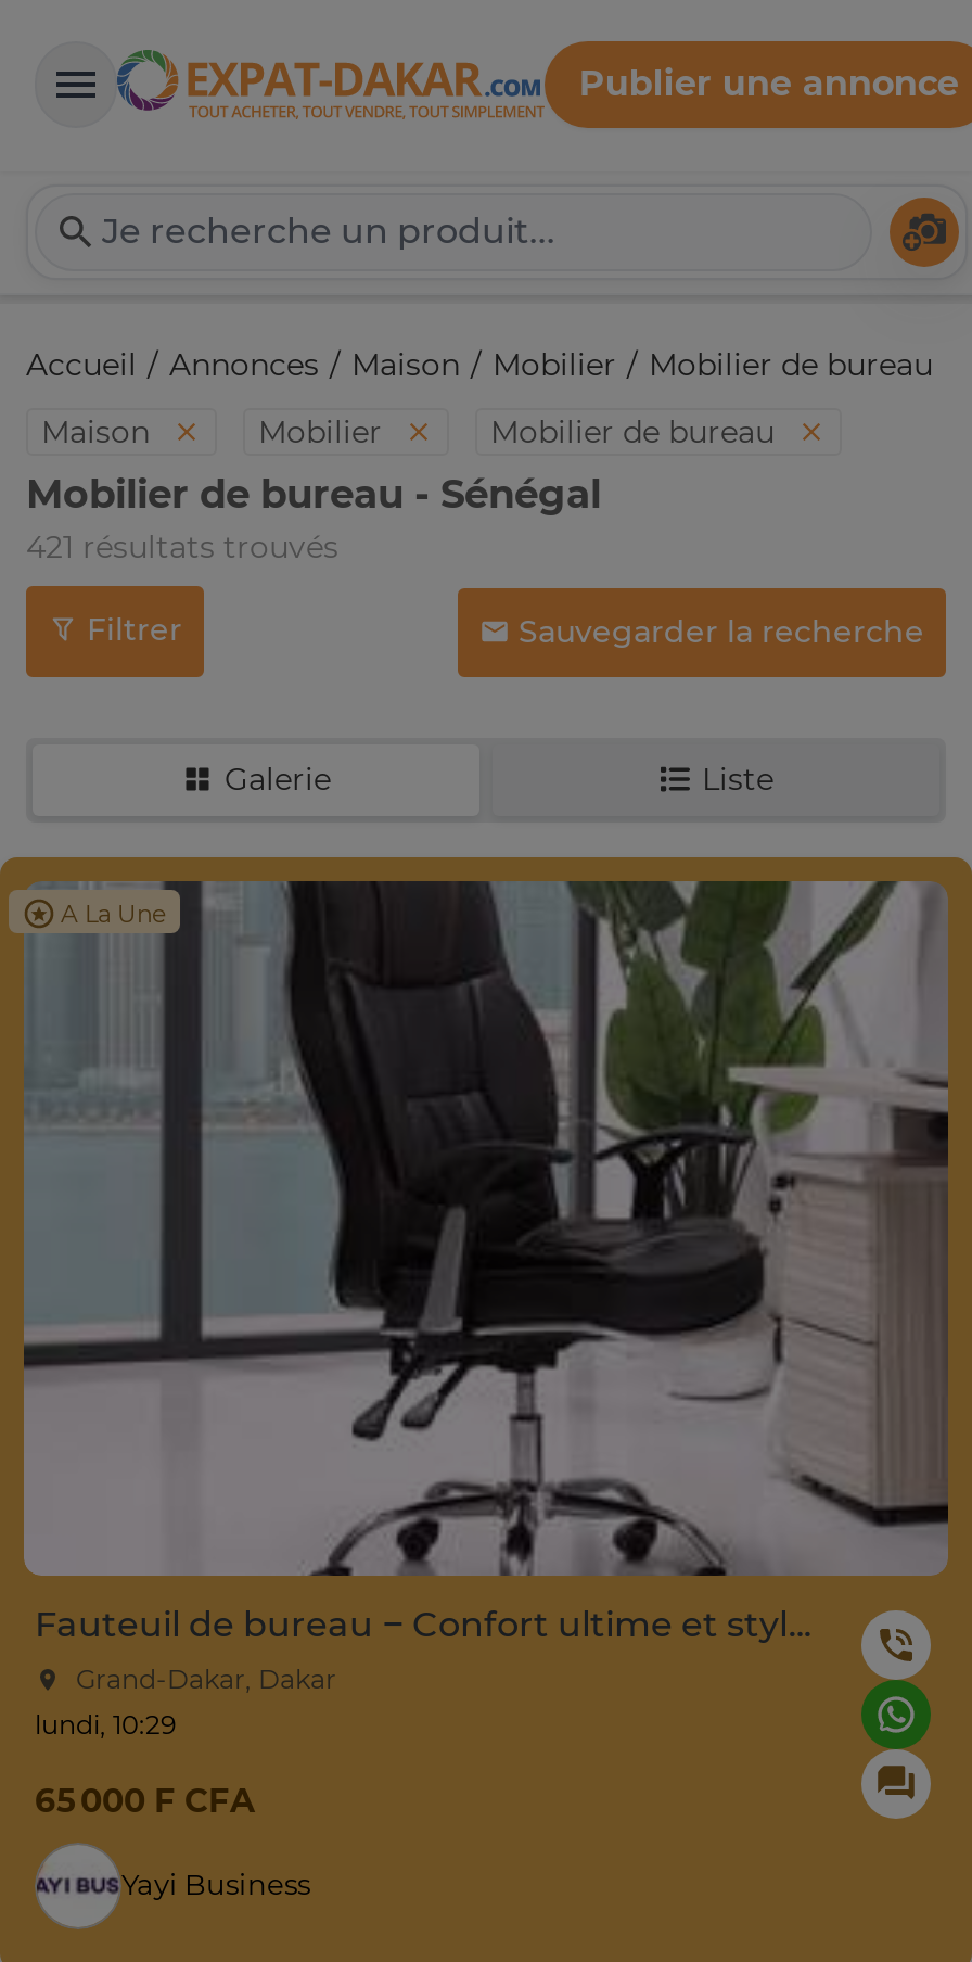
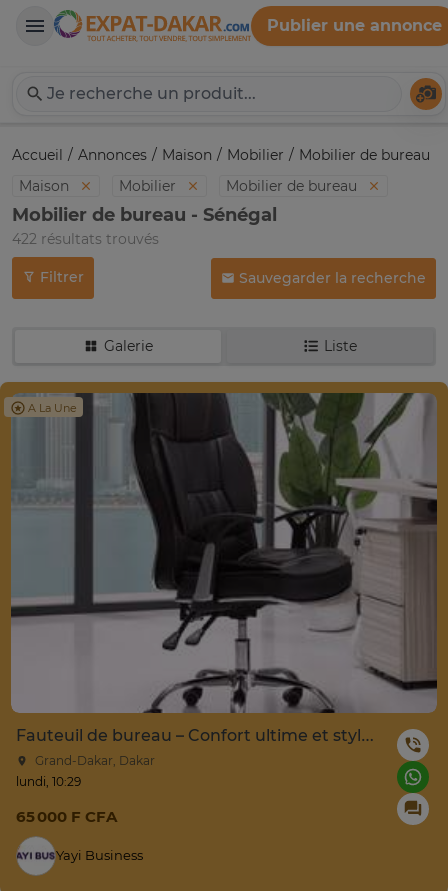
[26,528,338,567] 421 résultats trouvés -> [12,230,159,248] 422 résultats trouvés

